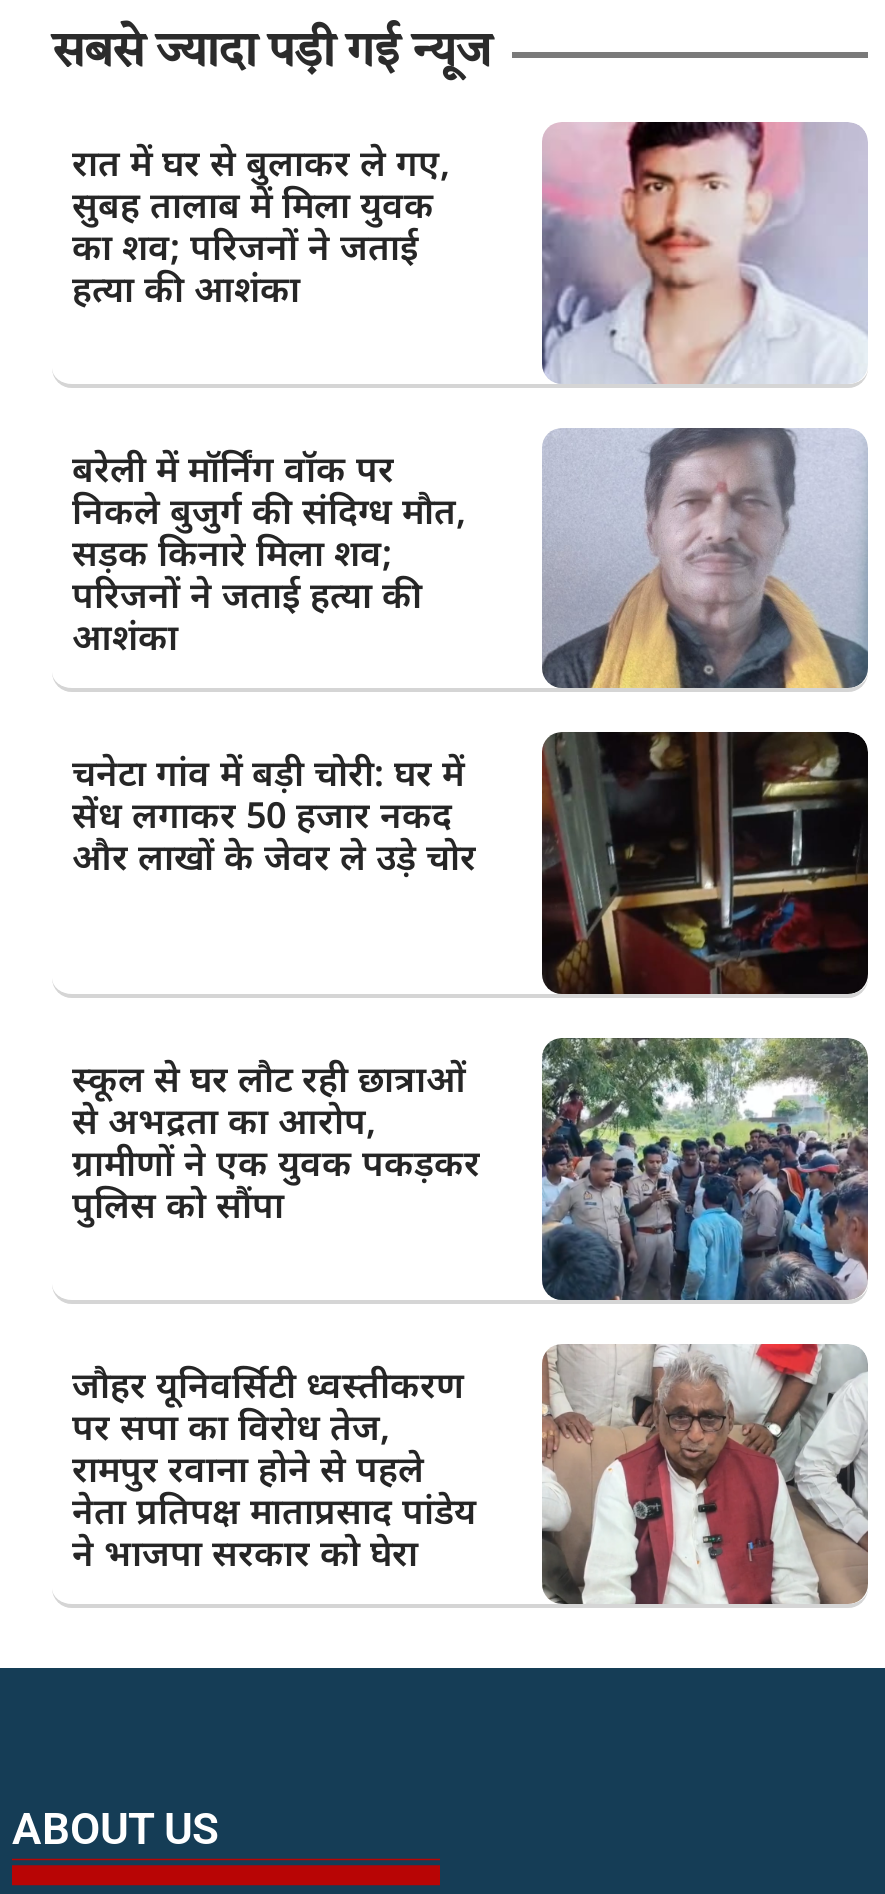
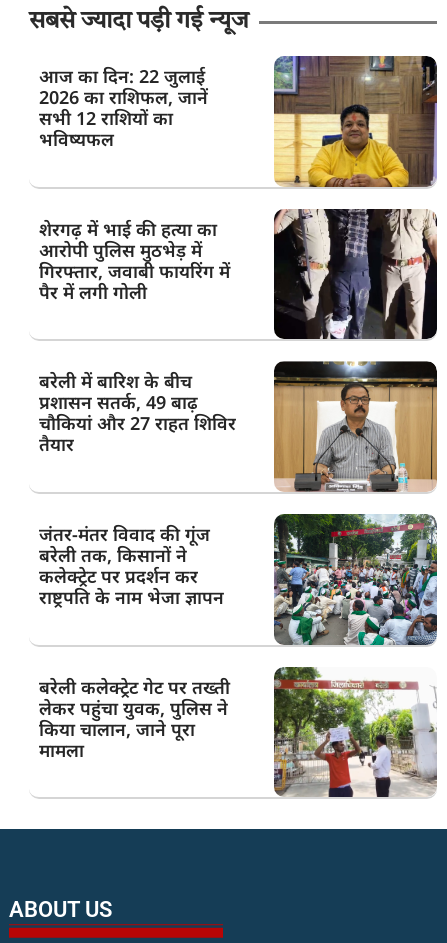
[540,120,868,384] [image] -> [273,55,438,188] [image]
[72,139,450,313] रात में घर से बुलाकर ले गए, | सुबह तालाब में मिला युवक | का शव; परिजनों ने जताई | हत्या की आशंका -> [39,64,208,151] आज का दिन: 22 जुलाई | 2026 का राशिफल, जानें | सभी 12 राशियों का | भविष्यफल
[540,428,870,690] [image] -> [273,208,438,340] [image]
[72,444,466,660] बरेली में मॉर्निंग वॉक पर | निकले बुजुर्ग की संदिग्ध मौत, | सड़क किनारे मिला शव; | परिजनों ने जताई हत्या की | आशंका -> [39,217,230,304] शेरगढ़ में भाई की हत्या का | आरोपी पुलिस मुठभेड़ में | गिरफ्तार, जवाबी फायरिंग में | पैर में लगी गोली
[72,730,870,996] [image] | चनेटा गांव में बड़ी चोरी: घर में | सेंध लगाकर 50 हजार नकद | और लाखों के जेवर ले उड़े चोर -> [39,361,438,493] [image] | बरेली में बारिश के बीच | प्रशासन सतर्क, 49 बाढ़ | चौकियां और 27 राहत शिविर | तैयार
[542,1036,870,1302] [image] -> [273,514,437,645] [image]
[72,1054,480,1228] स्कूल से घर लौट रही छात्राओं | से अभद्रता का आरोप, | ग्रामीणों ने एक युवक पकड़कर | पुलिस को सौंपा -> [39,522,224,609] जंतर-मंतर विवाद की गूंज | बरेली तक, किसानों ने | कलेक्ट्रेट पर प्रदर्शन कर | राष्ट्रपति के नाम भेजा ज्ञापन
[540,1342,868,1606] [image] -> [273,666,436,798] [image]
[72,1359,476,1575] जौहर यूनिवर्सिटी ध्वस्तीकरण | पर सपा का विरोध तेज, | रामपुर रवाना होने से पहले | नेता प्रतिपक्ष माताप्रसाद पांडेय | ने भाजपा सरकार को घेरा -> [39,674,230,761] बरेली कलेक्ट्रेट गेट पर तख्ती | लेकर पहुंचा युवक, पुलिस ने | किया चालान, जाने पूरा | मामला

